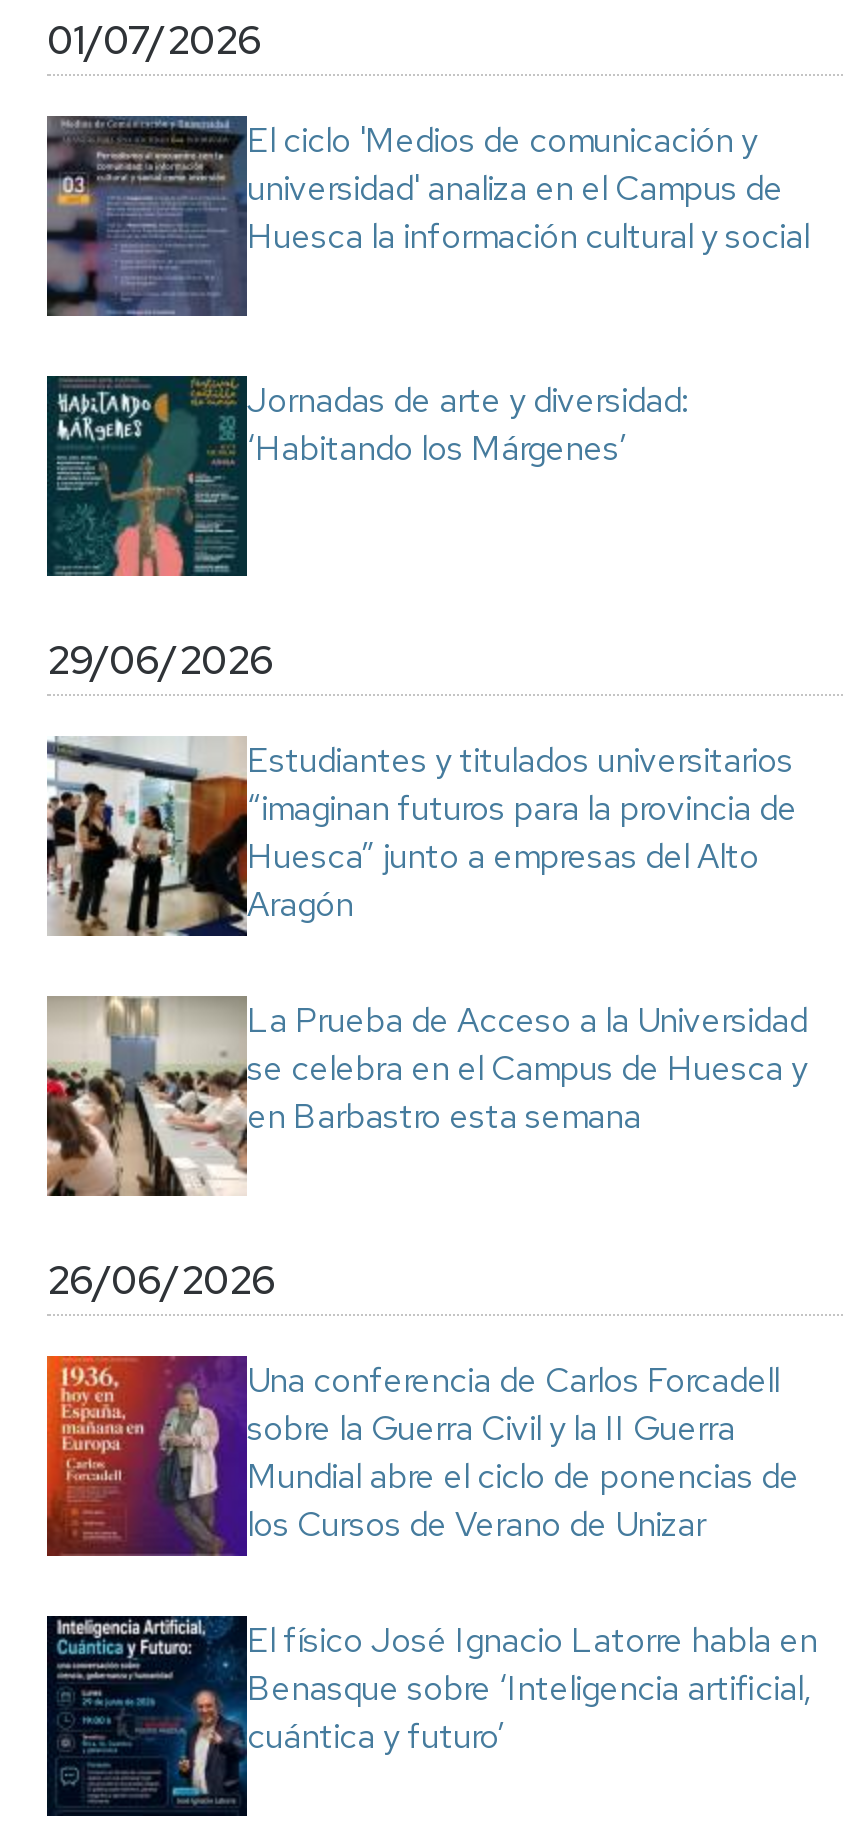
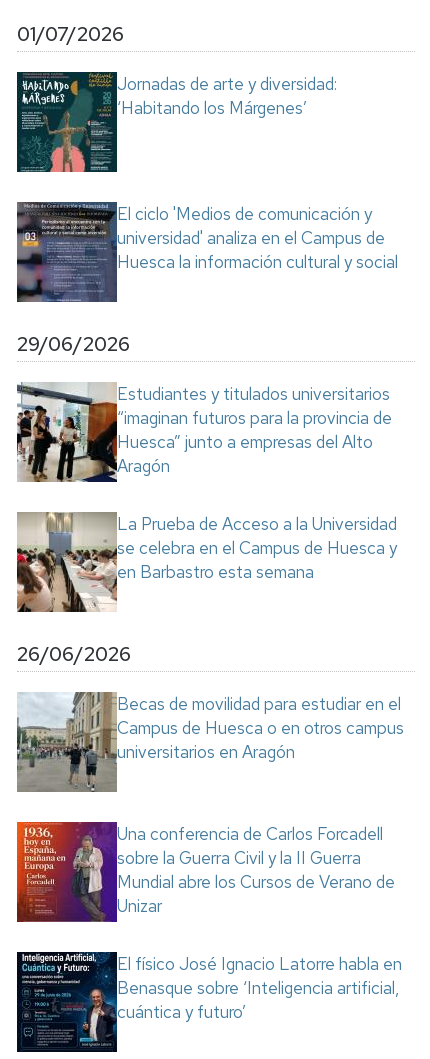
moved [45,376,687,578] -> [16,72,337,173]: [image] | Jornadas de arte y diversidad: | ‘Habitando los Márgenes’
none -> [16,691,404,792] [image] | Becas de movilidad para estudiar en el | Campus de Huesca o en otros campus | universitarios en Aragón
[247,1454,799,1546] Mundial abre el ciclo de ponencias de | los Cursos de Verano de Unizar -> [117,871,395,917] Mundial abre los Cursos de Verano de | Unizar

